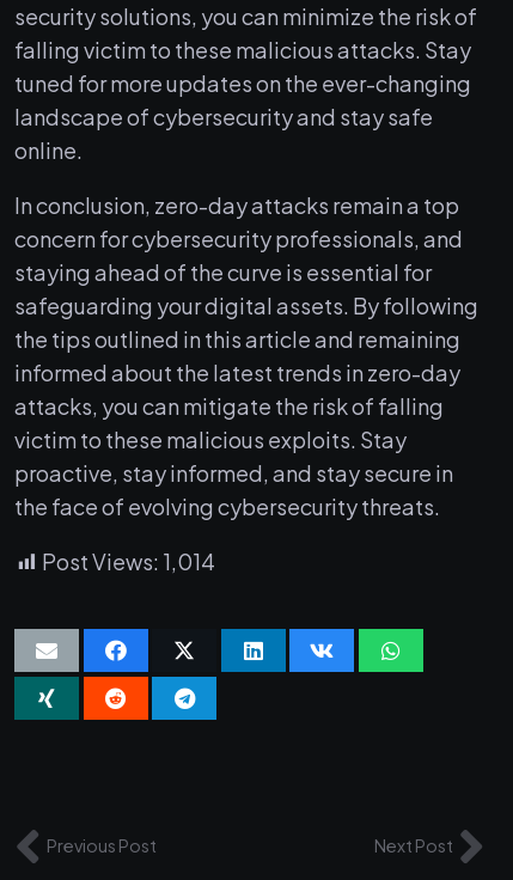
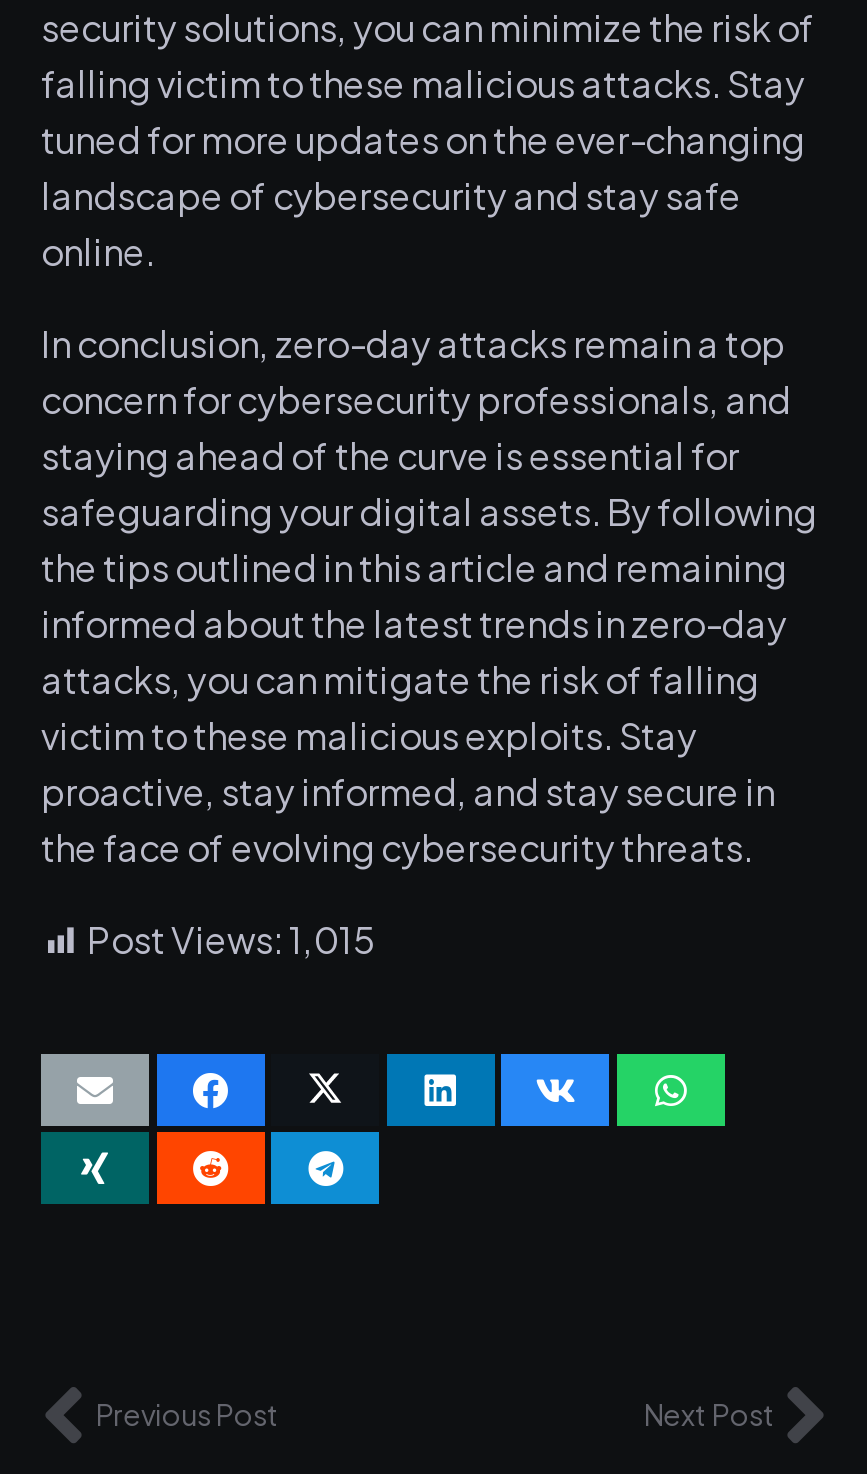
[42,548,215,575] Post Views: 1,014 -> [87,917,375,963] Post Views: 1,015

